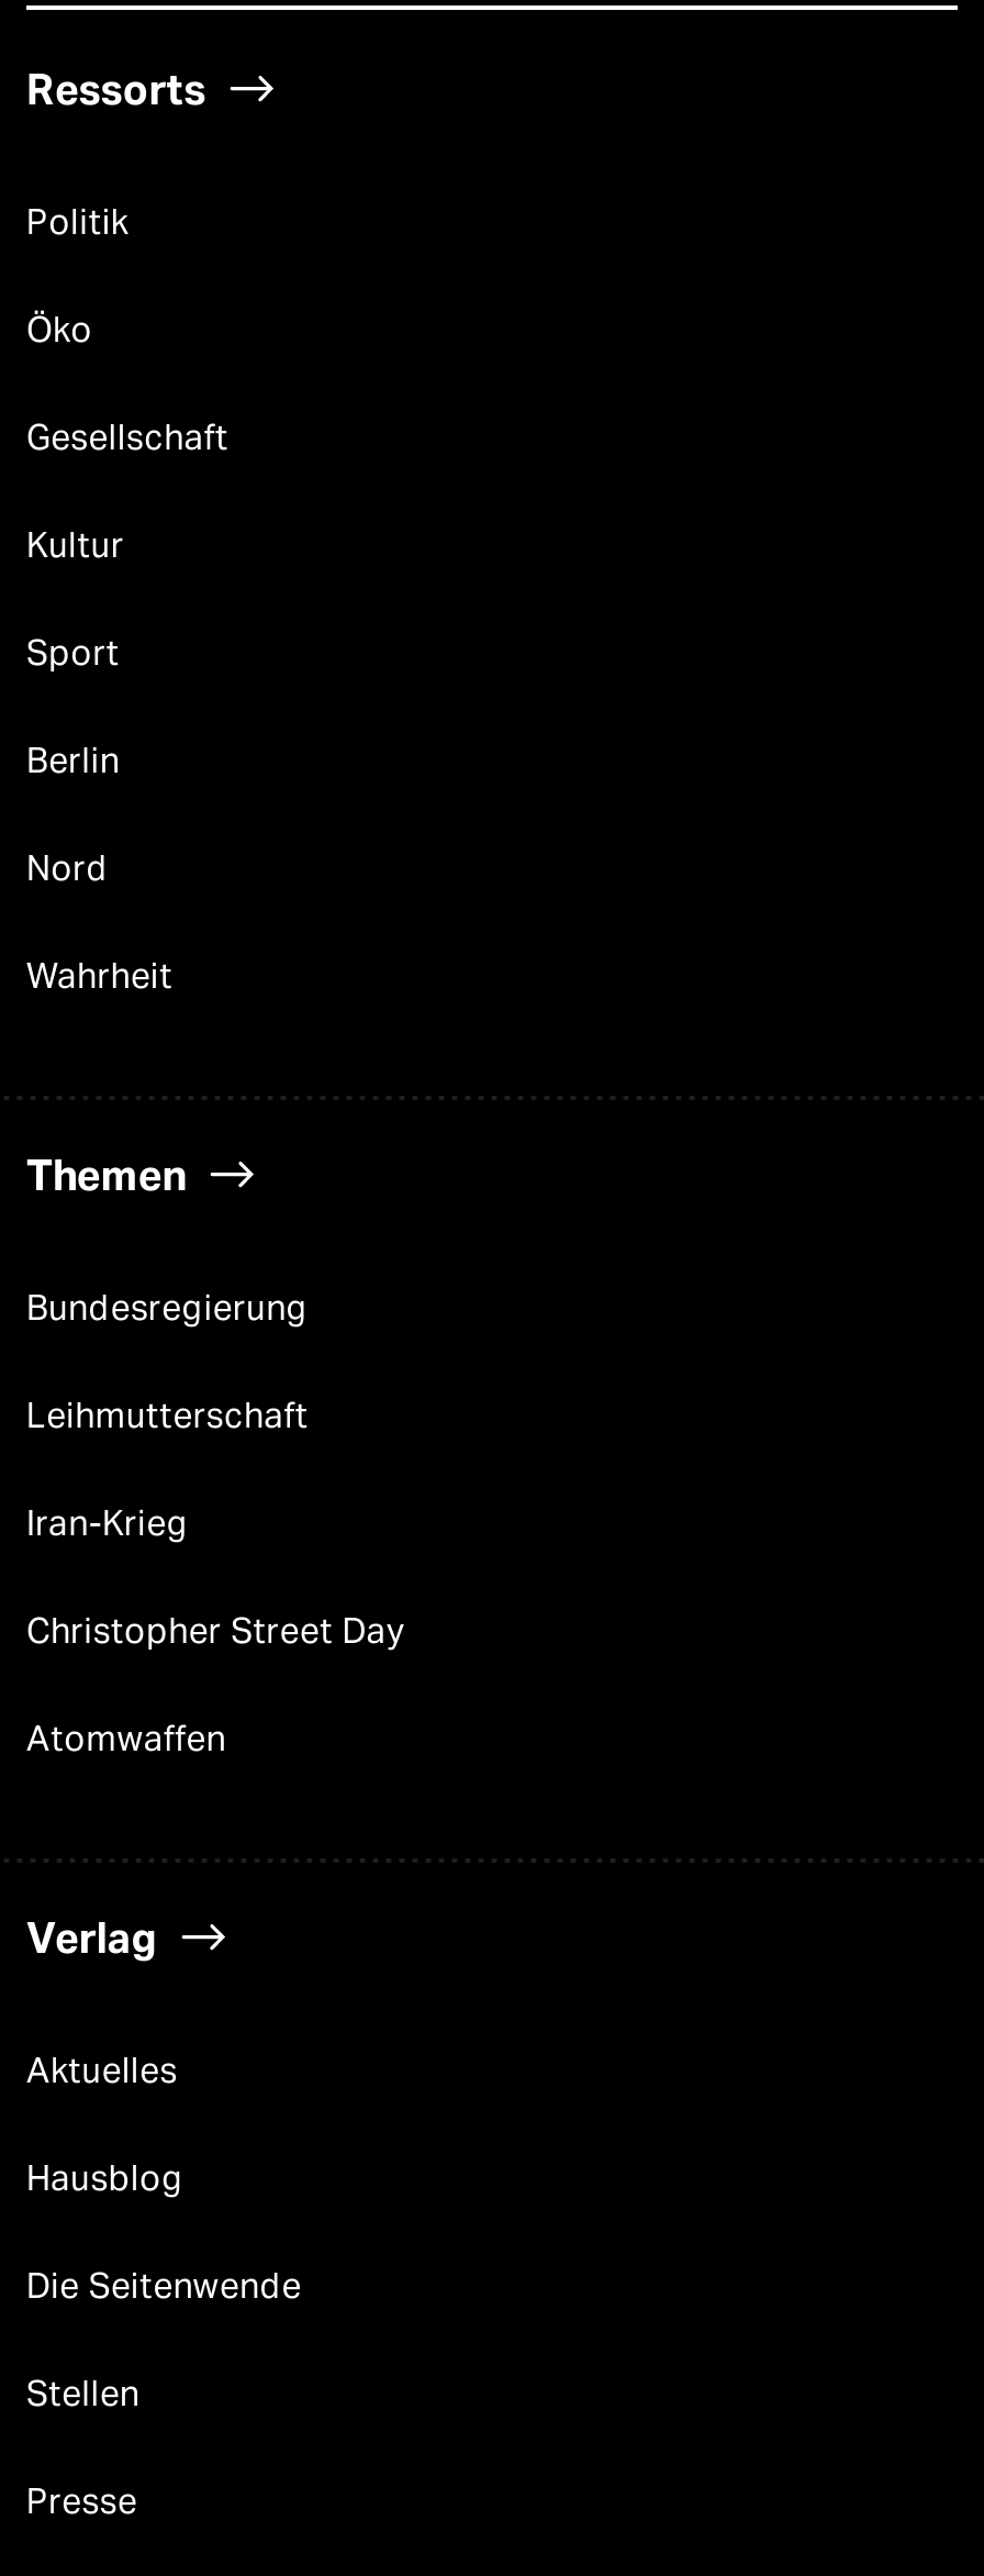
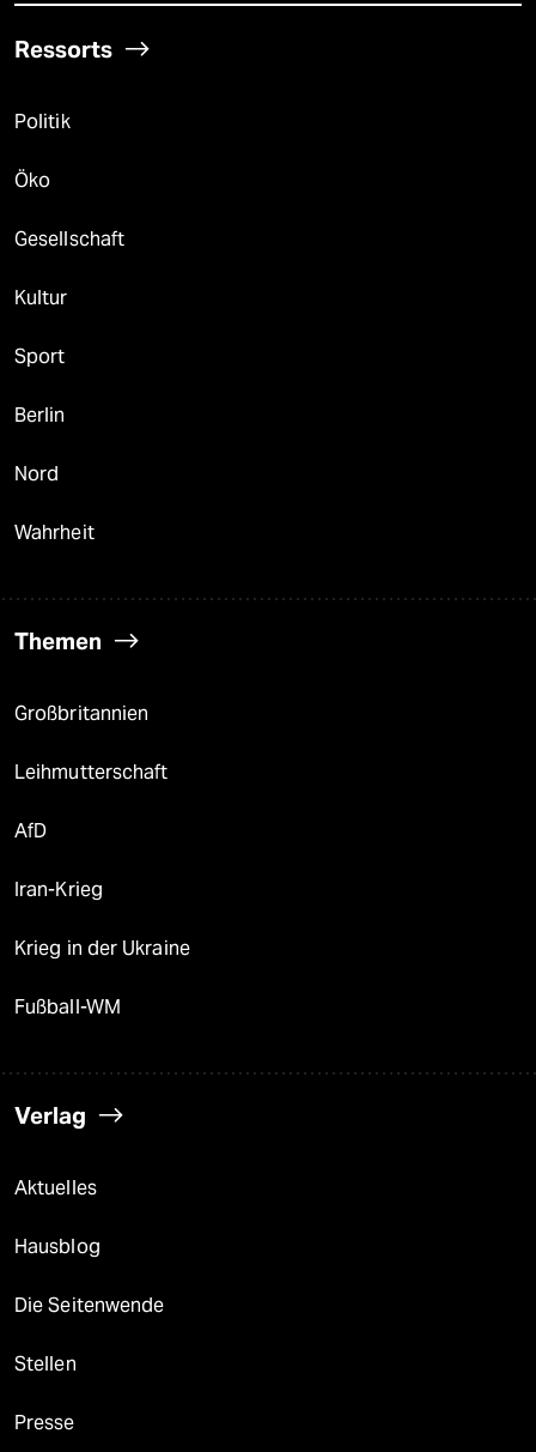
[26,1287,308,1328] Bundesregierung -> [14,702,149,725] Großbritannien
none -> [14,819,47,842] AfD
[26,1610,404,1652] Christopher Street Day -> [14,937,190,959] Krieg in der Ukraine
[26,1717,226,1759] Atomwaffen -> [14,995,121,1018] Fußball-WM

